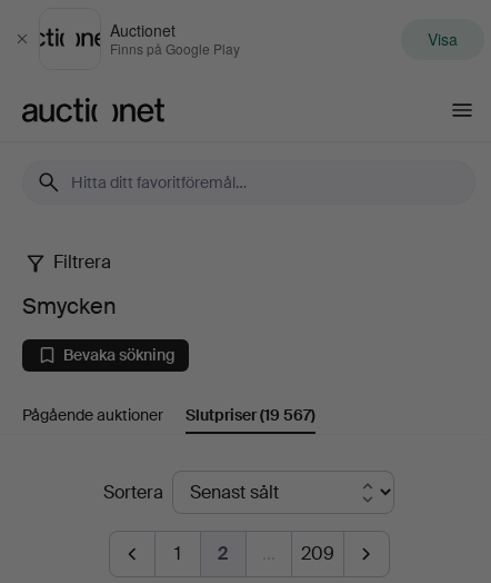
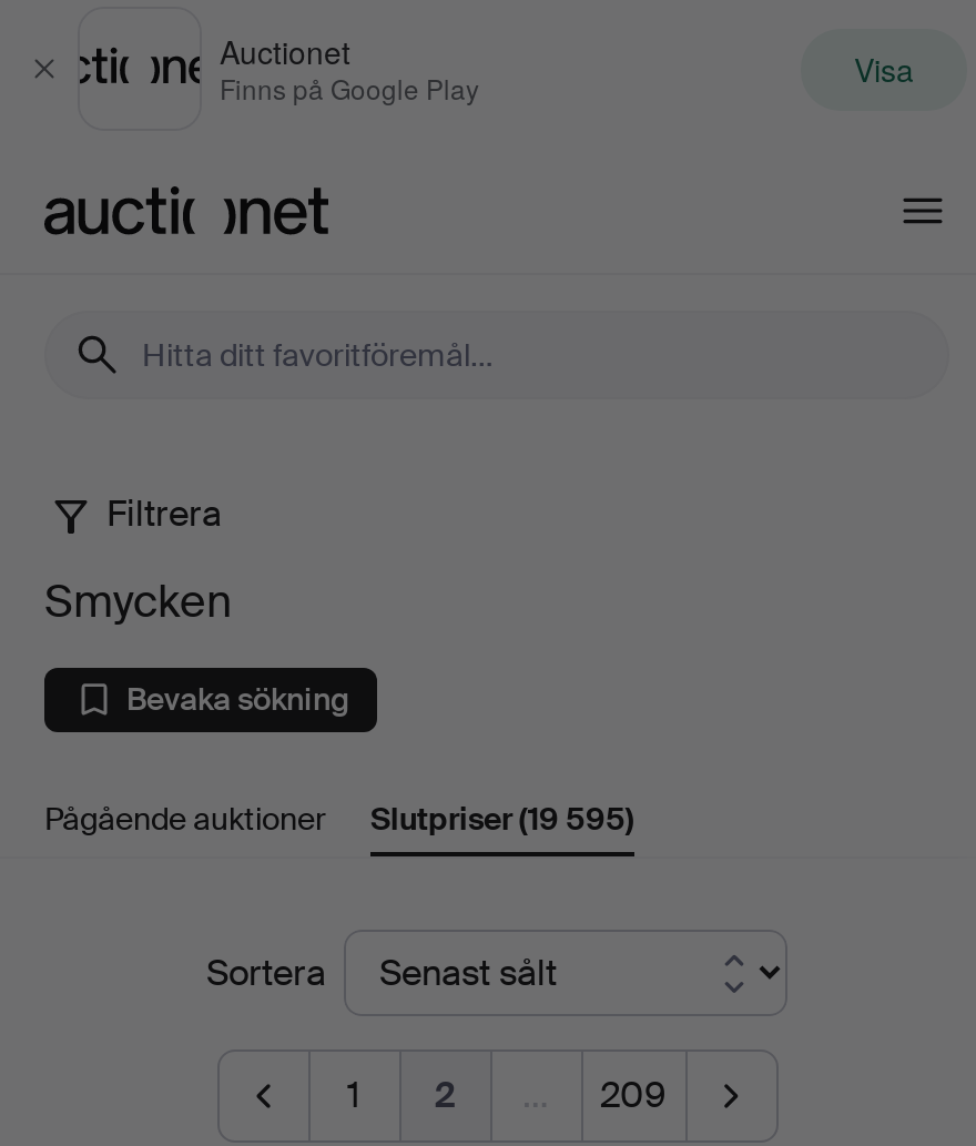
[22,405,315,425] Pågående auktioner Slutpriser(19 567) -> [44,798,634,838] Pågående auktioner Slutpriser(19 595)

